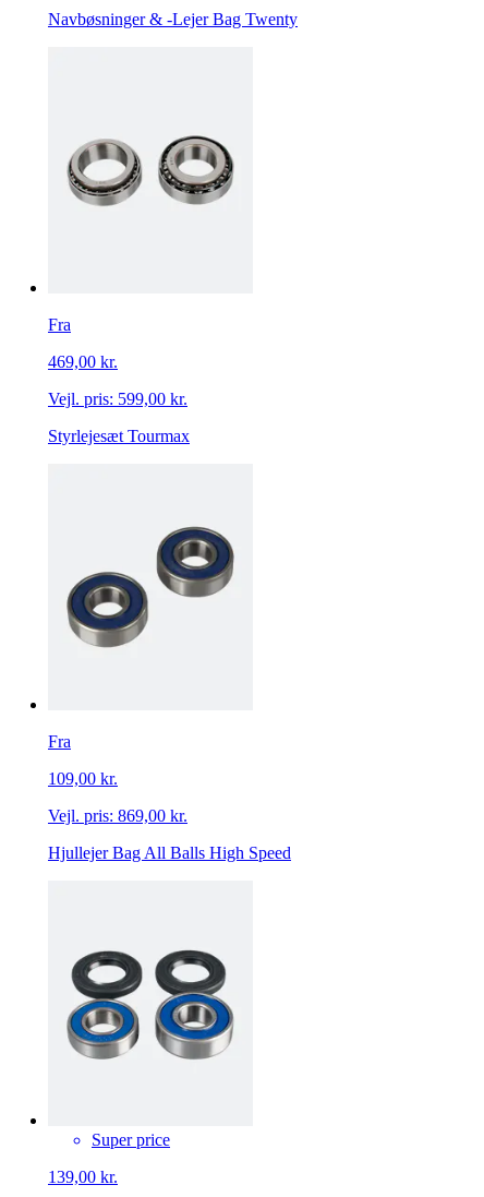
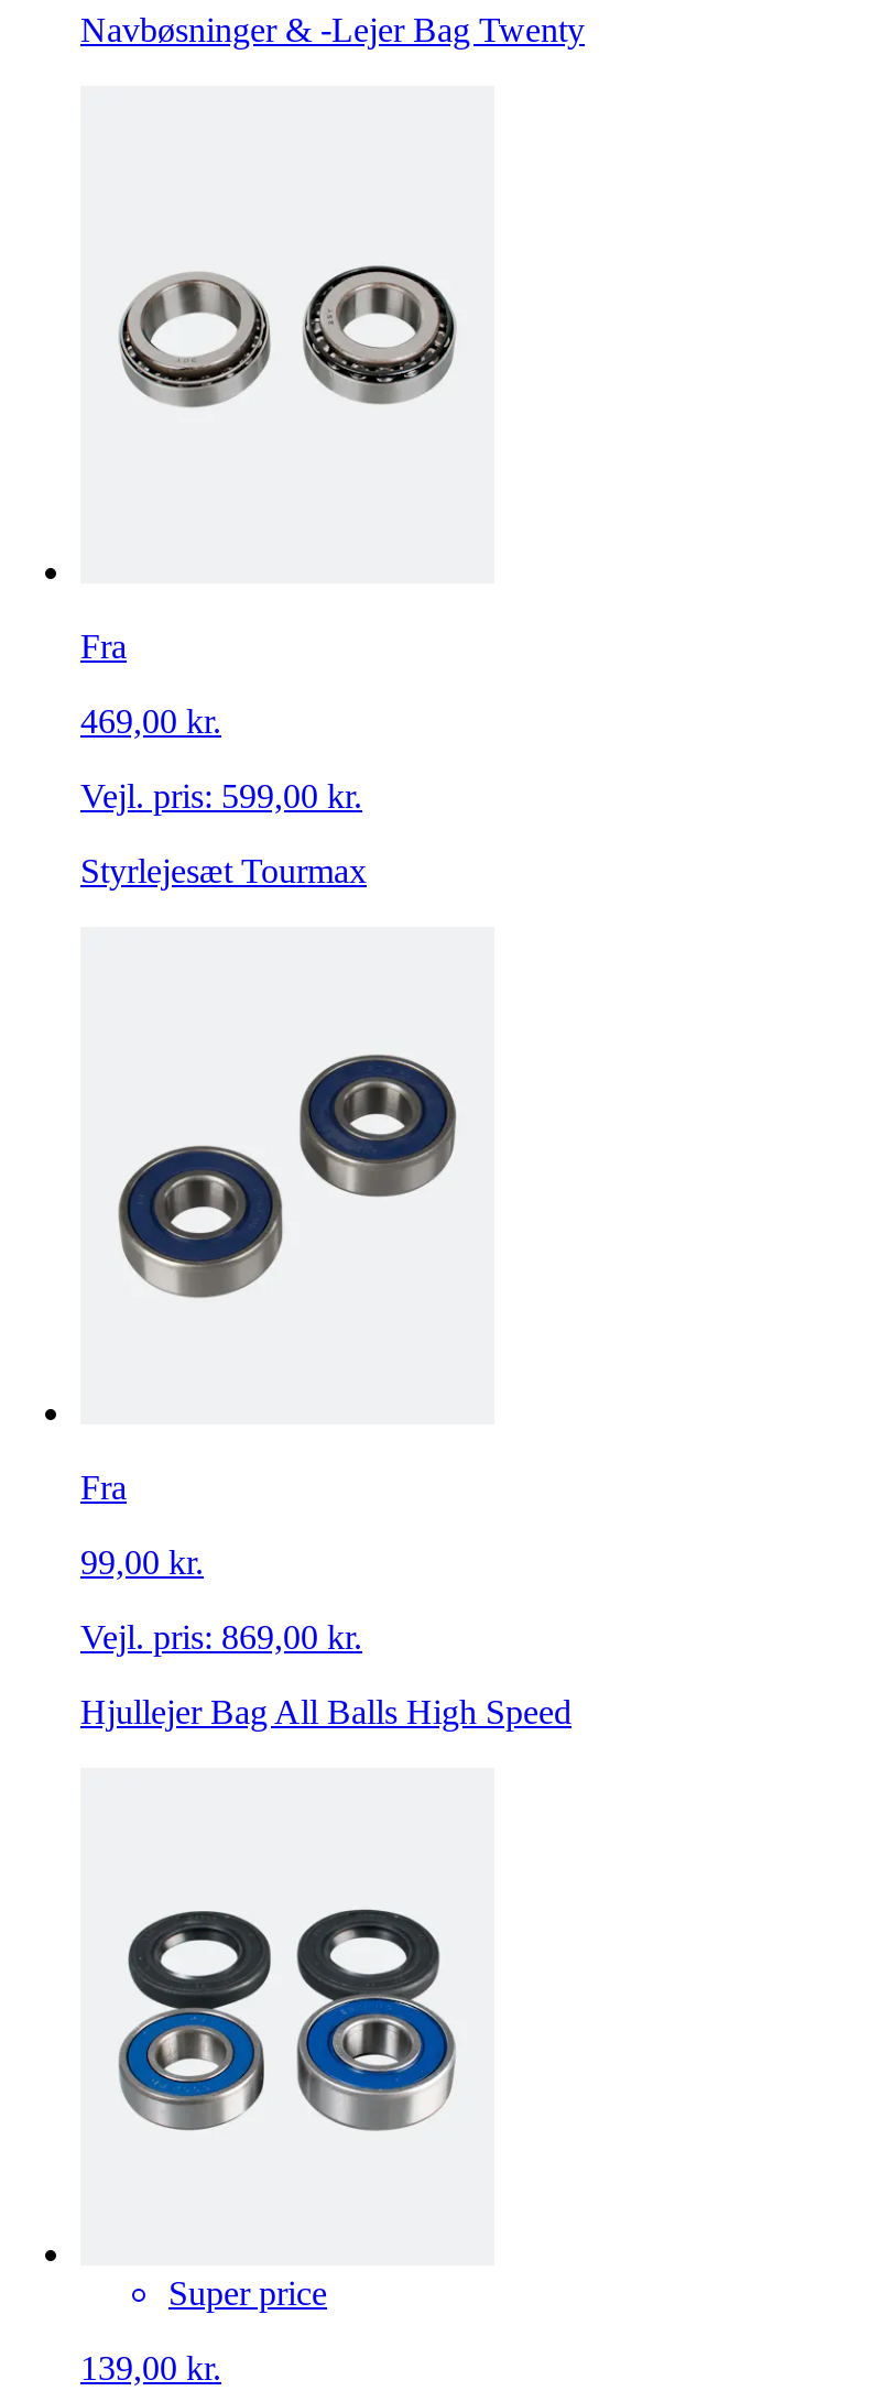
[48,769,118,787] 109,00 kr. -> [80,1543,204,1580] 99,00 kr.

